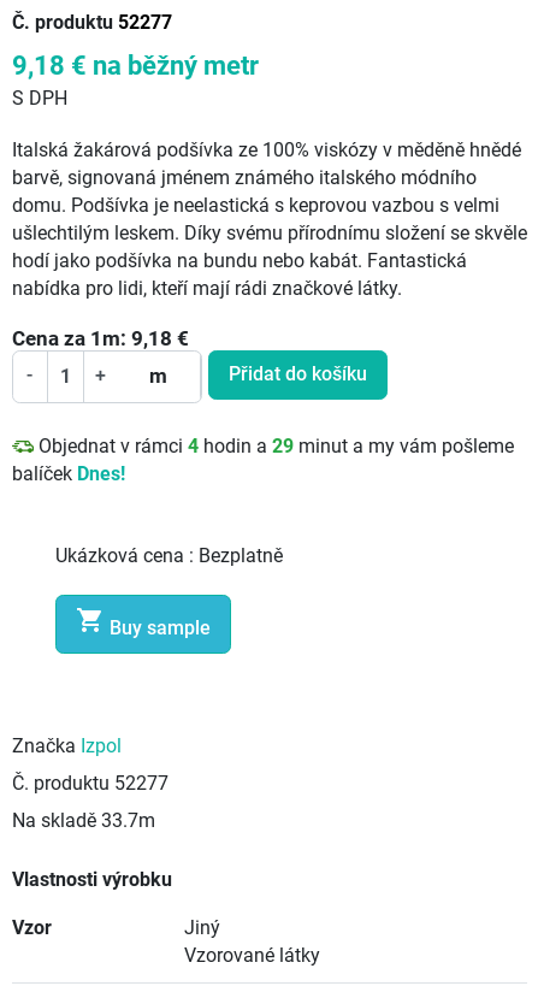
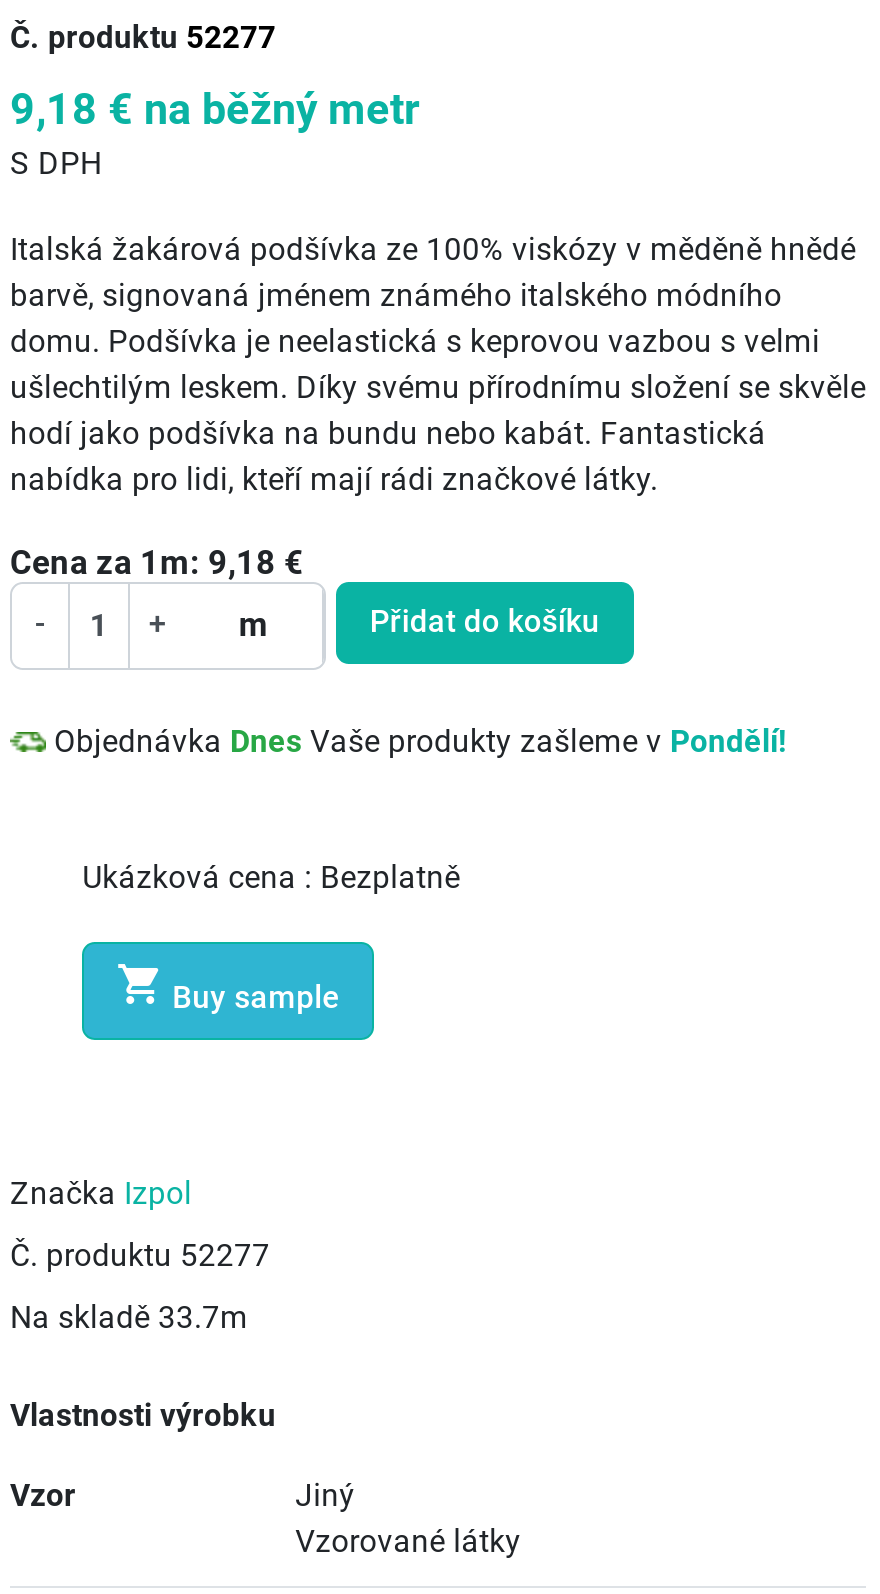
[12,435,514,485] Objednat v rámci 4 hodin a 29 minut a my vám pošleme | balíček Dnes! -> [46,723,786,759] Objednávka Dnes Vaše produkty zašleme v Pondělí!

